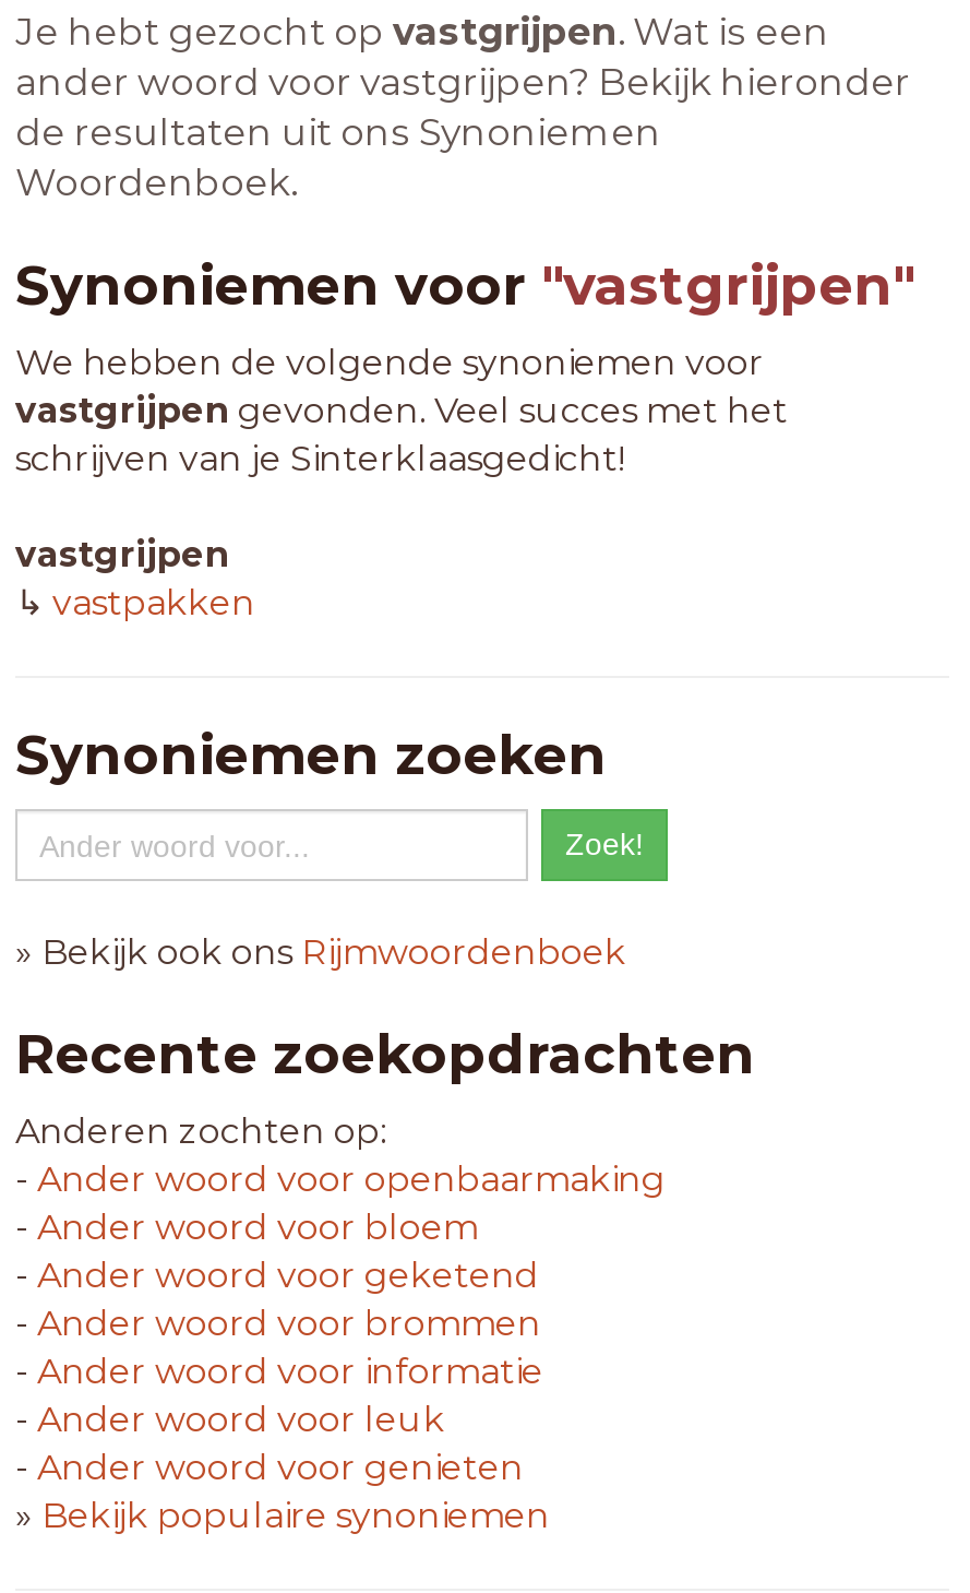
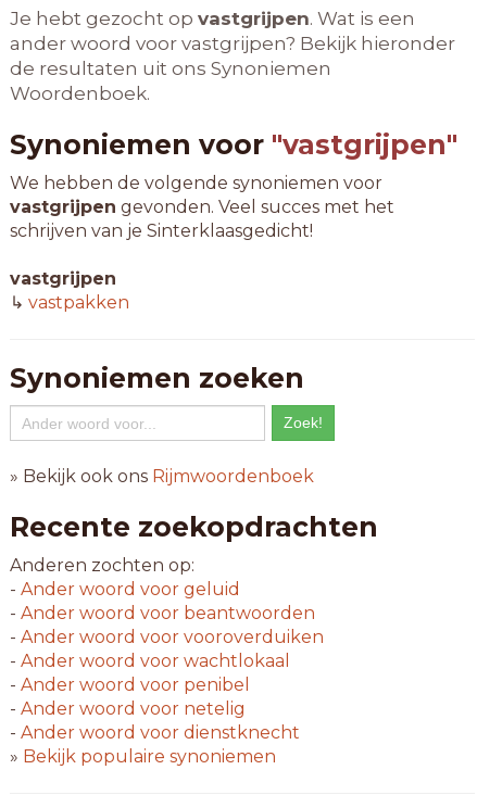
[15,1158,666,1200] - Ander woord voor openbaarmaking -> [10,579,240,600] - Ander woord voor geluid
[15,1206,478,1248] - Ander woord voor bloem -> [10,603,315,623] - Ander woord voor beantwoorden
[15,1255,539,1296] - Ander woord voor geketend -> [10,627,324,647] - Ander woord voor vooroverduiken
[15,1303,541,1344] - Ander woord voor brommen -> [10,651,290,671] - Ander woord voor wachtlokaal
[15,1351,543,1392] - Ander woord voor informatie -> [10,674,250,695] - Ander woord voor penibel
[15,1399,445,1440] - Ander woord voor leuk -> [10,698,246,719] - Ander woord voor netelig
[15,1447,524,1488] - Ander woord voor genieten -> [10,722,300,743] - Ander woord voor dienstknecht

